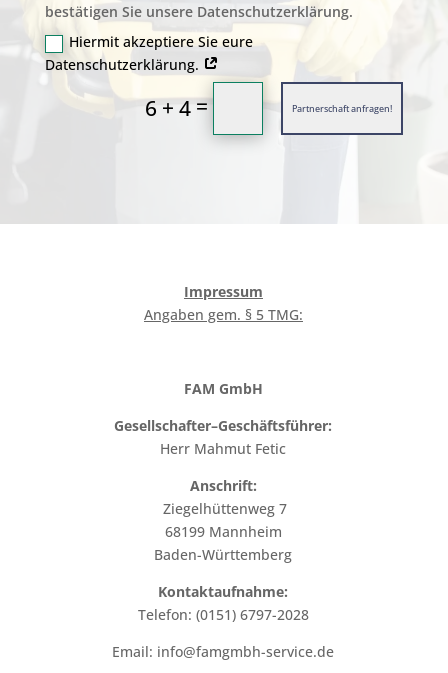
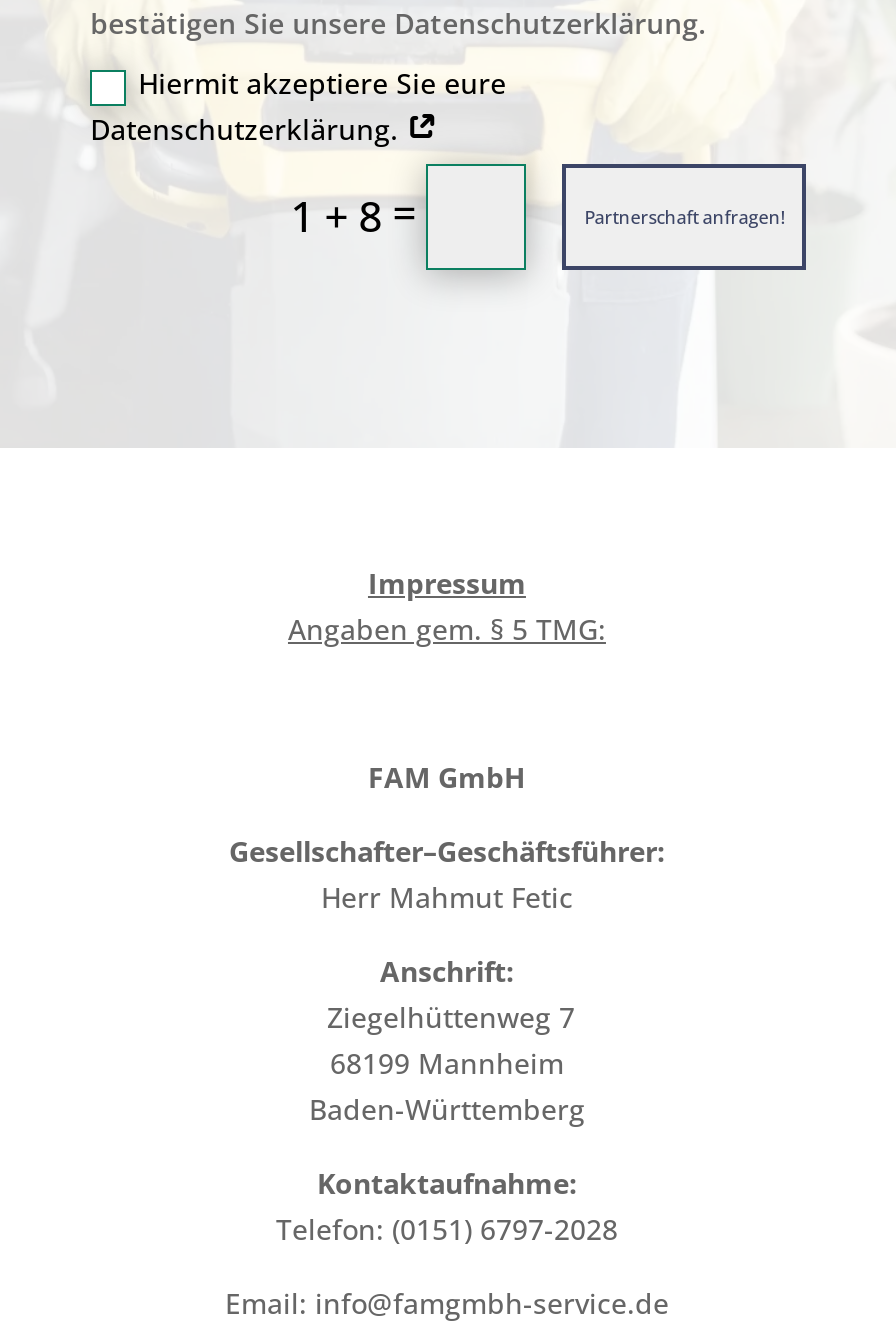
[145,92,213,122] 6 + 4 = -> [291,184,427,244] 1 + 8 =

